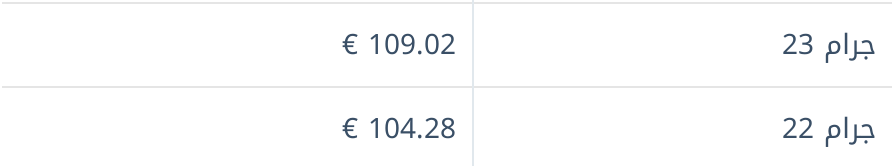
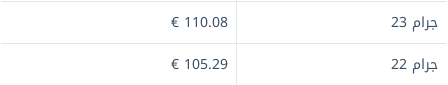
[368,18,456,72] 109.02 € -> [184,9,228,36] 110.08 €
[368,102,456,156] 104.28 € -> [184,51,228,78] 105.29 €

